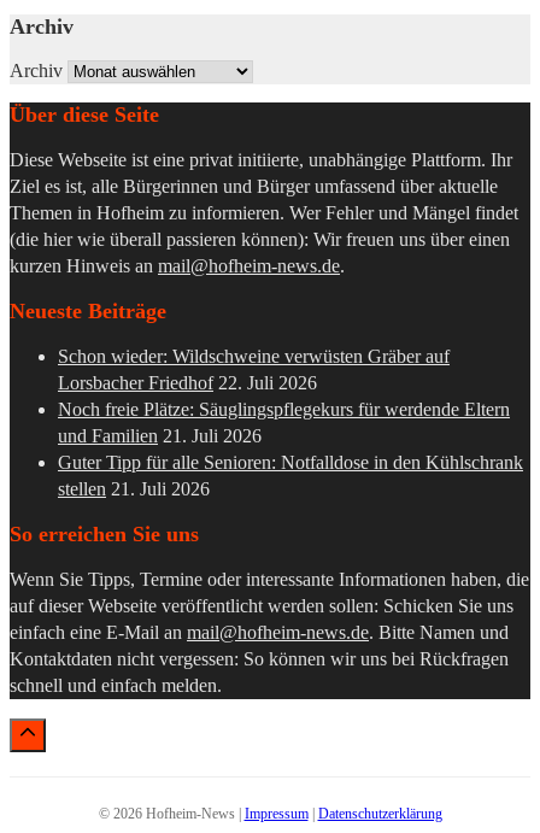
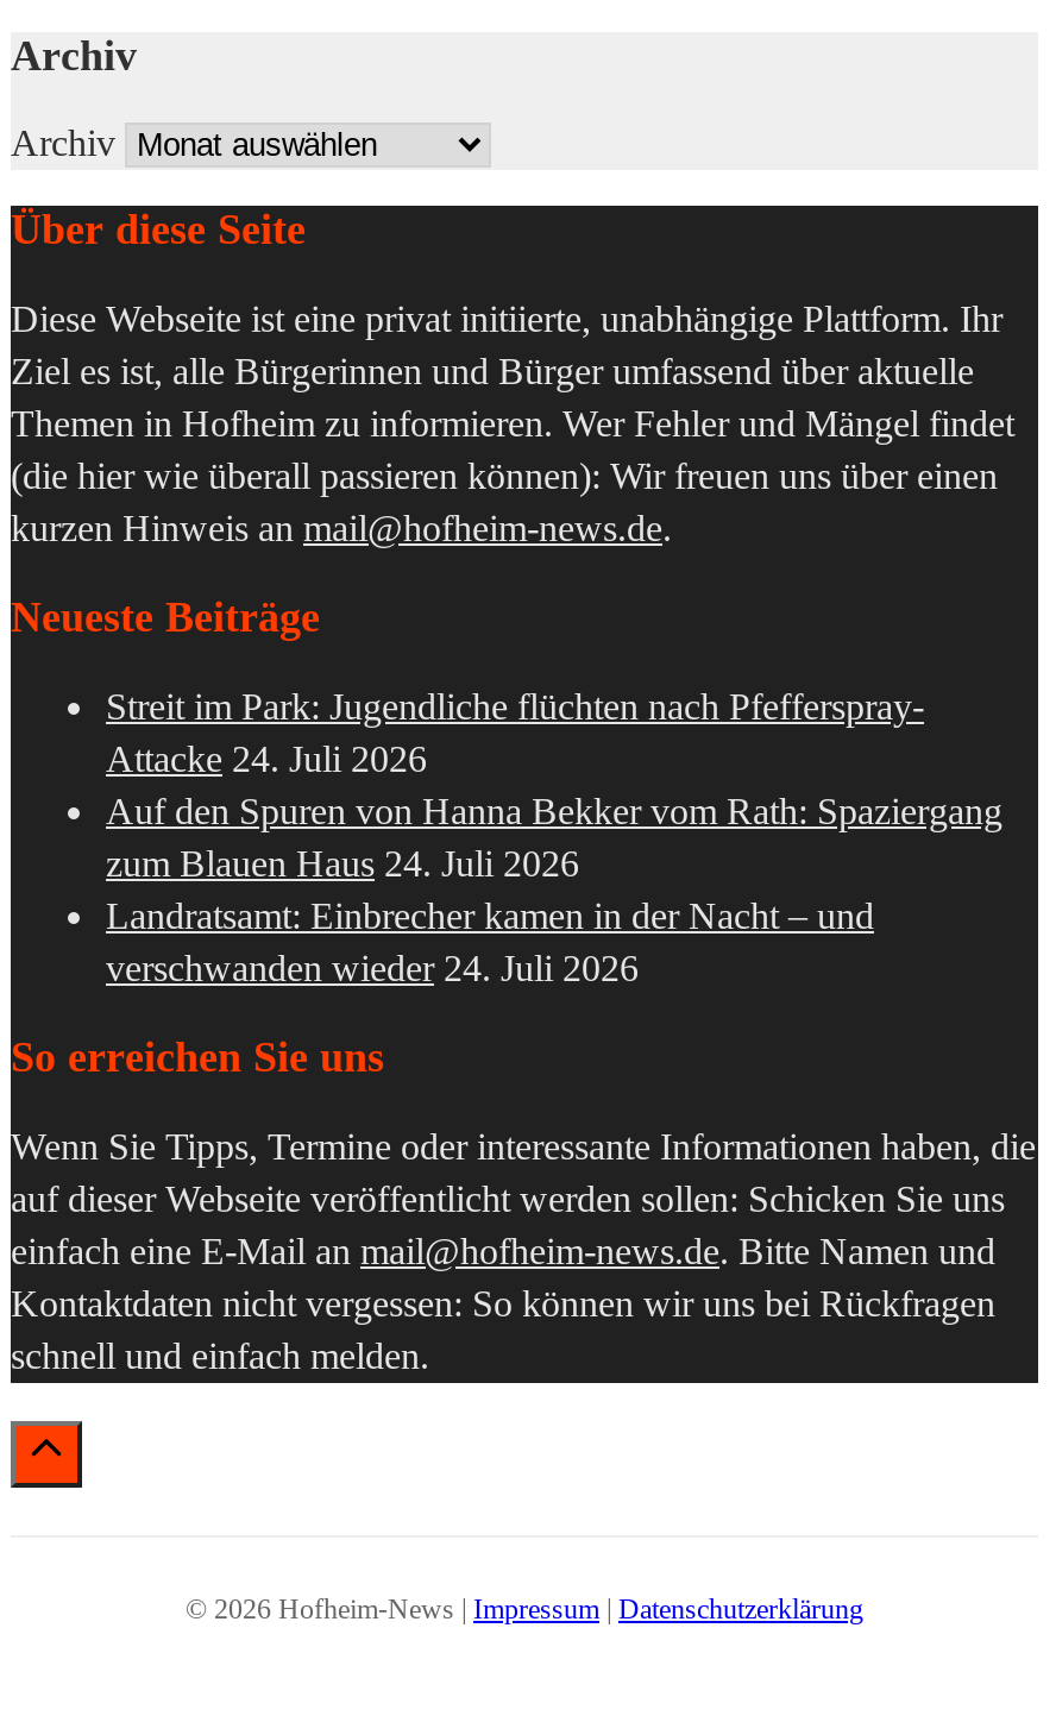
[58,346,523,499] Schon wieder: Wildschweine verwüsten Gräber auf | Lorsbacher Friedhof 22. Juli 2026 | Noch freie Plätze: Säuglingspflegekurs für werdende Eltern | und Familien 21. Juli 2026 | Guter Tipp für alle Senioren: Notfalldose in den Kühlschrank | stellen 21. Juli 2026 -> [106,686,1002,988] Streit im Park: Jugendliche flüchten nach Pfefferspray- | Attacke 24. Juli 2026 | Auf den Spuren von Hanna Bekker vom Rath: Spaziergang | zum Blauen Haus 24. Juli 2026 | Landratsamt: Einbrecher kamen in der Nacht – und | verschwanden wieder 24. Juli 2026

